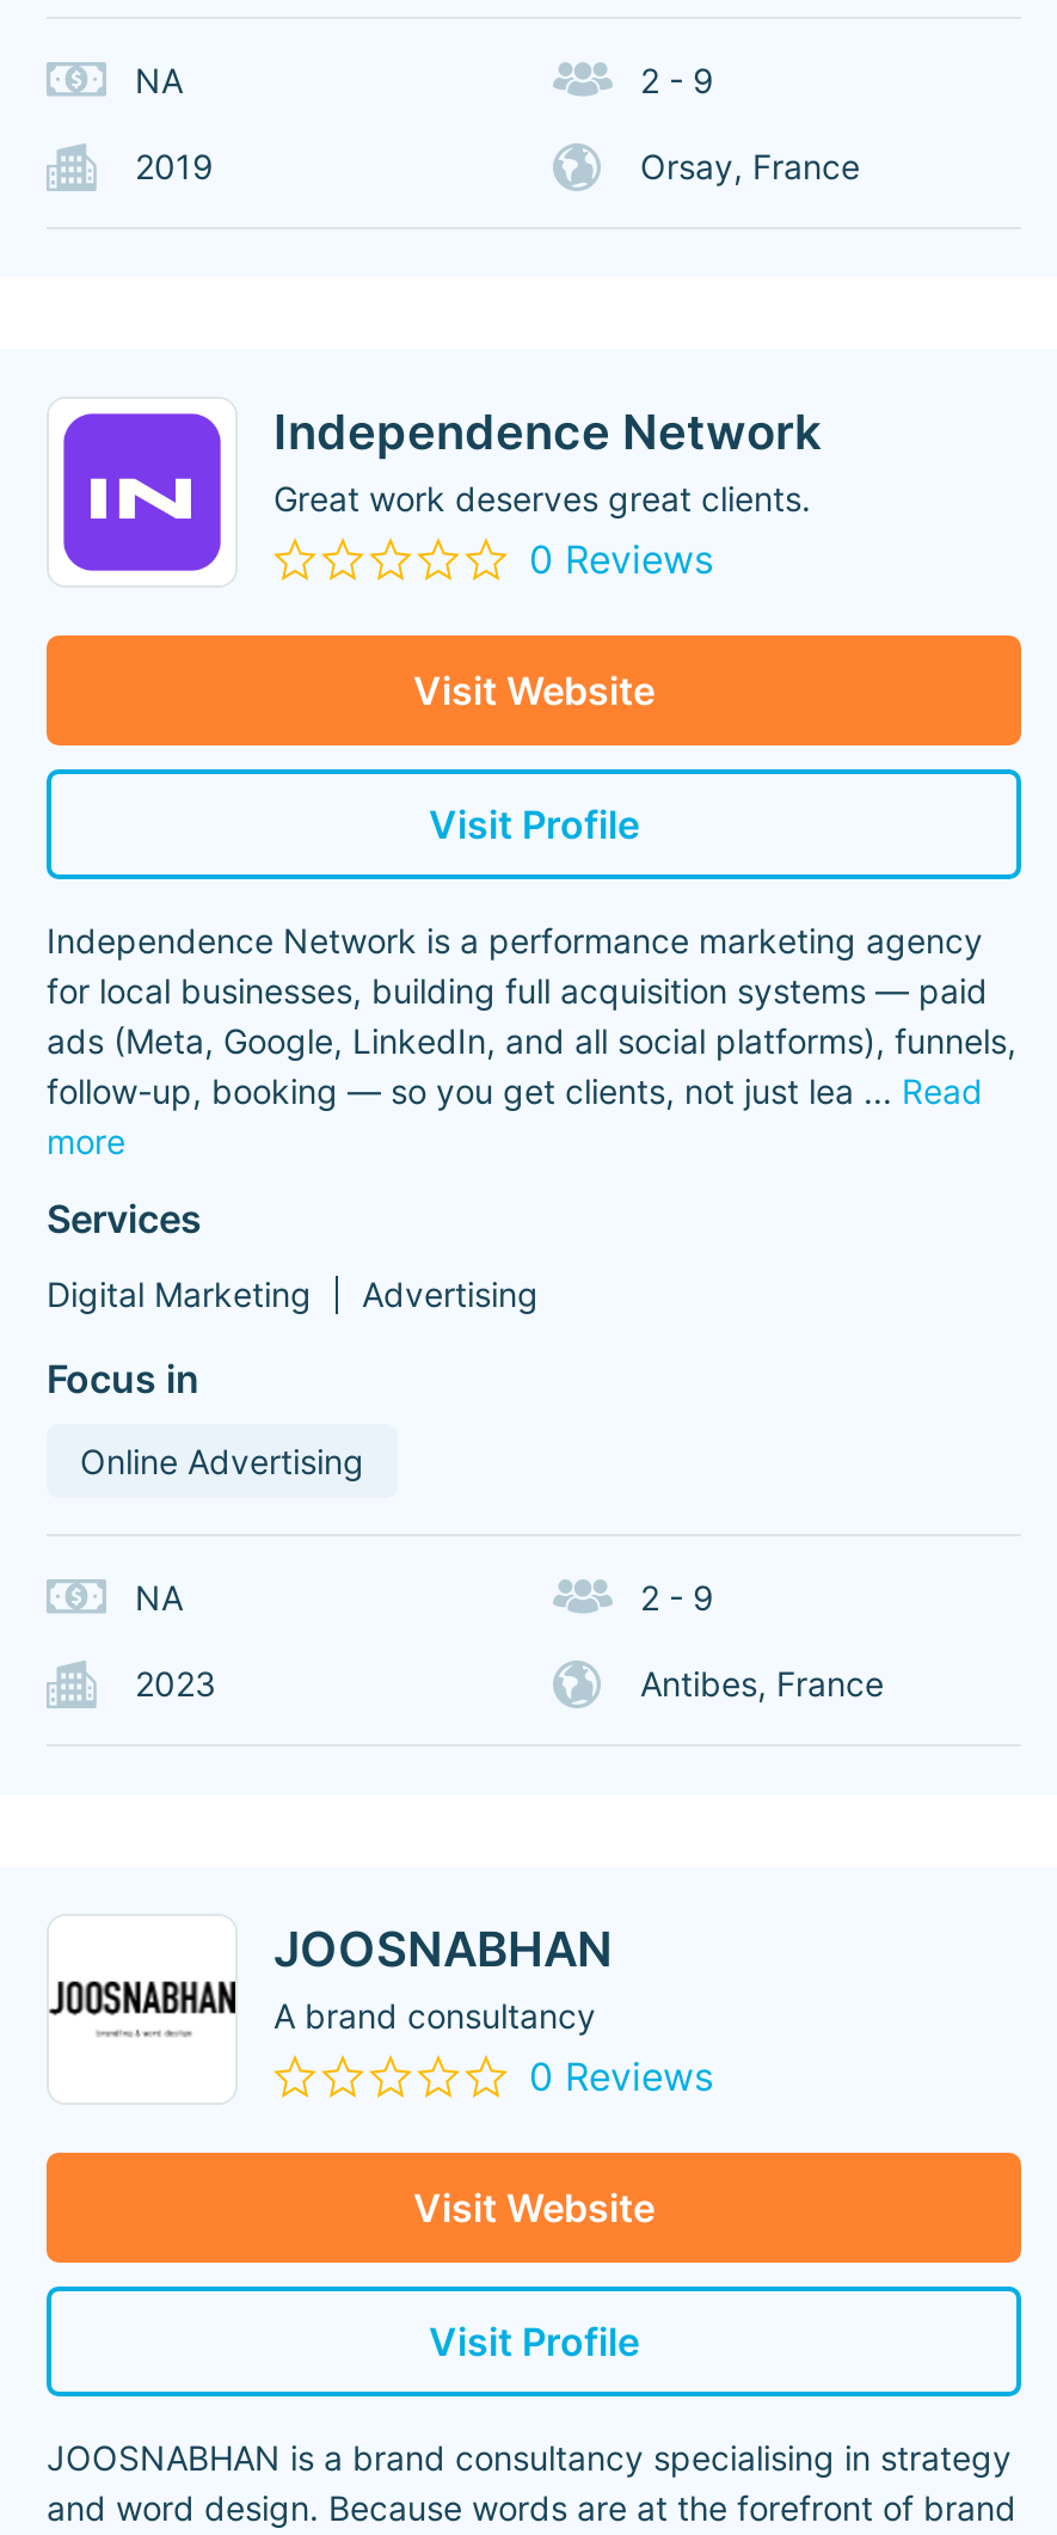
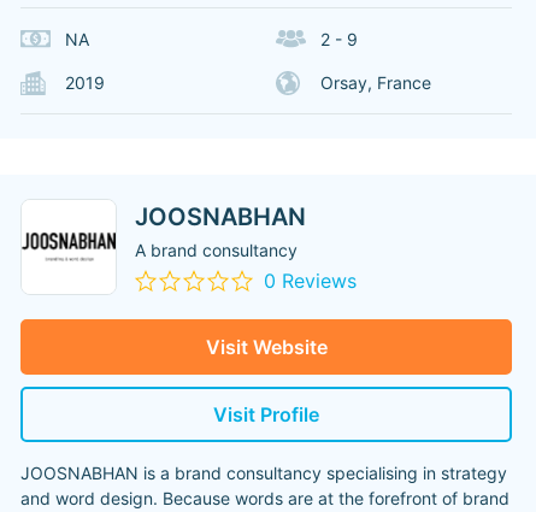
[47,404,1016,1704] [image] | Independence Network | Great work deserves great clients. | 0 Reviews | Visit Website | Visit Profile | Independence Network is a performance marketing agency | for local businesses, building full acquisition systems — paid | ads (Meta, Google, LinkedIn, and all social platforms), funnels, | follow-up, booking — so you get clients, not just lea ... Read | more | Services | Digital Marketing | Advertising | Focus in | Online Advertising | NA | 2 - 9 | 2023 | Antibes, France -> none

